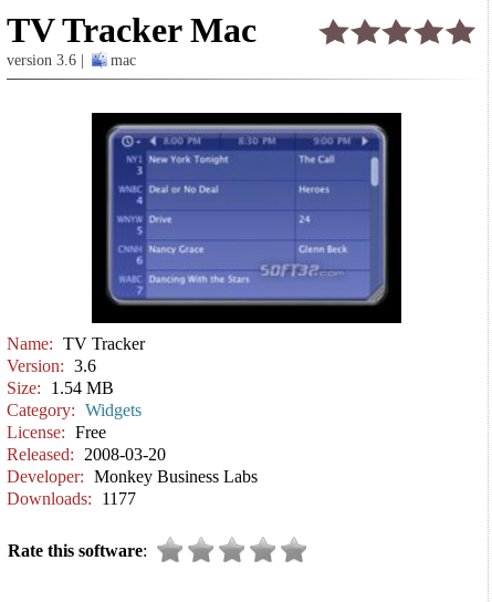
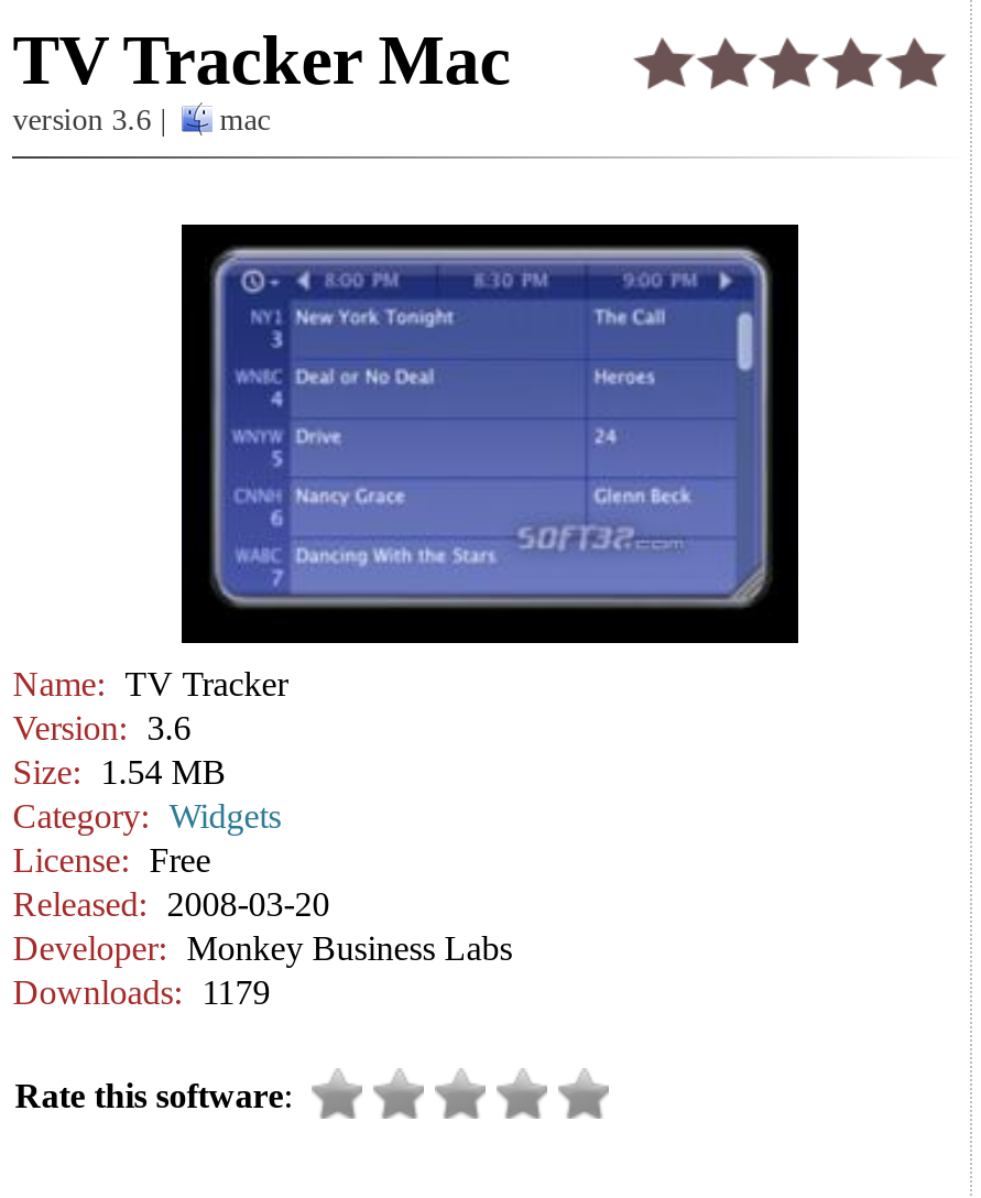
[7,489,136,508] Downloads: 1177 -> [13,974,270,1011] Downloads: 1179

